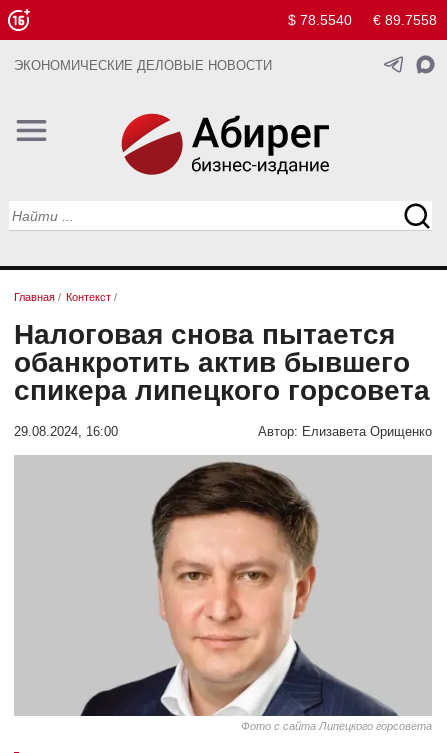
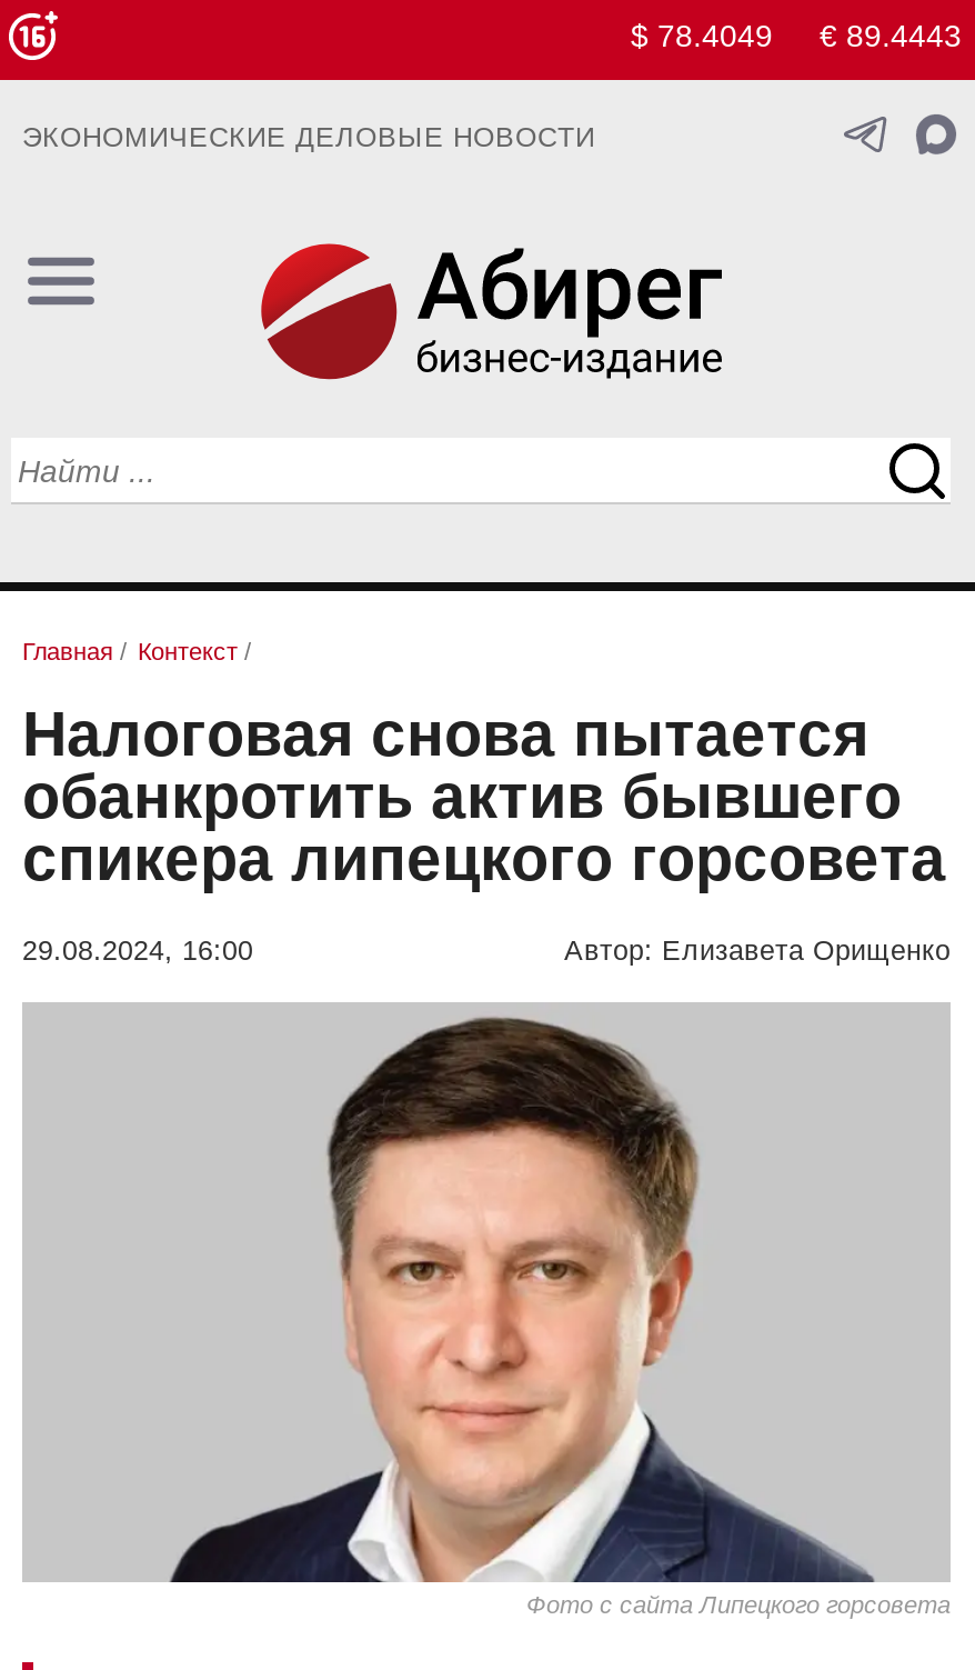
[288,12,352,28] $ 78.5540 -> [631,18,773,53] $ 78.4049
[373,12,437,28] € 89.7558 -> [820,18,962,53] € 89.4443

